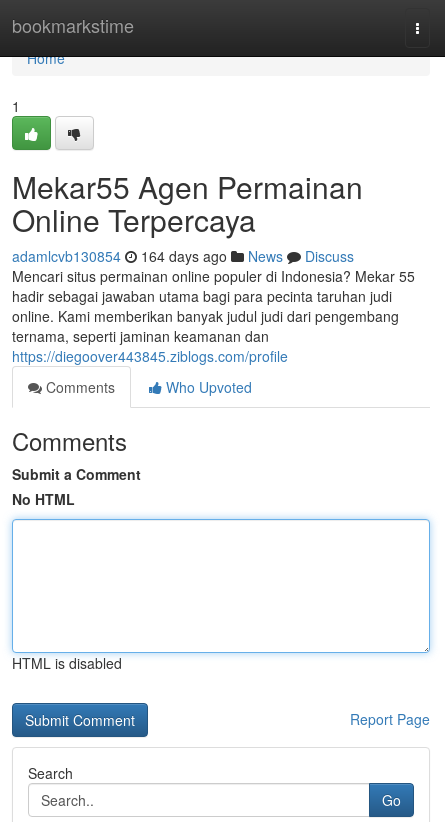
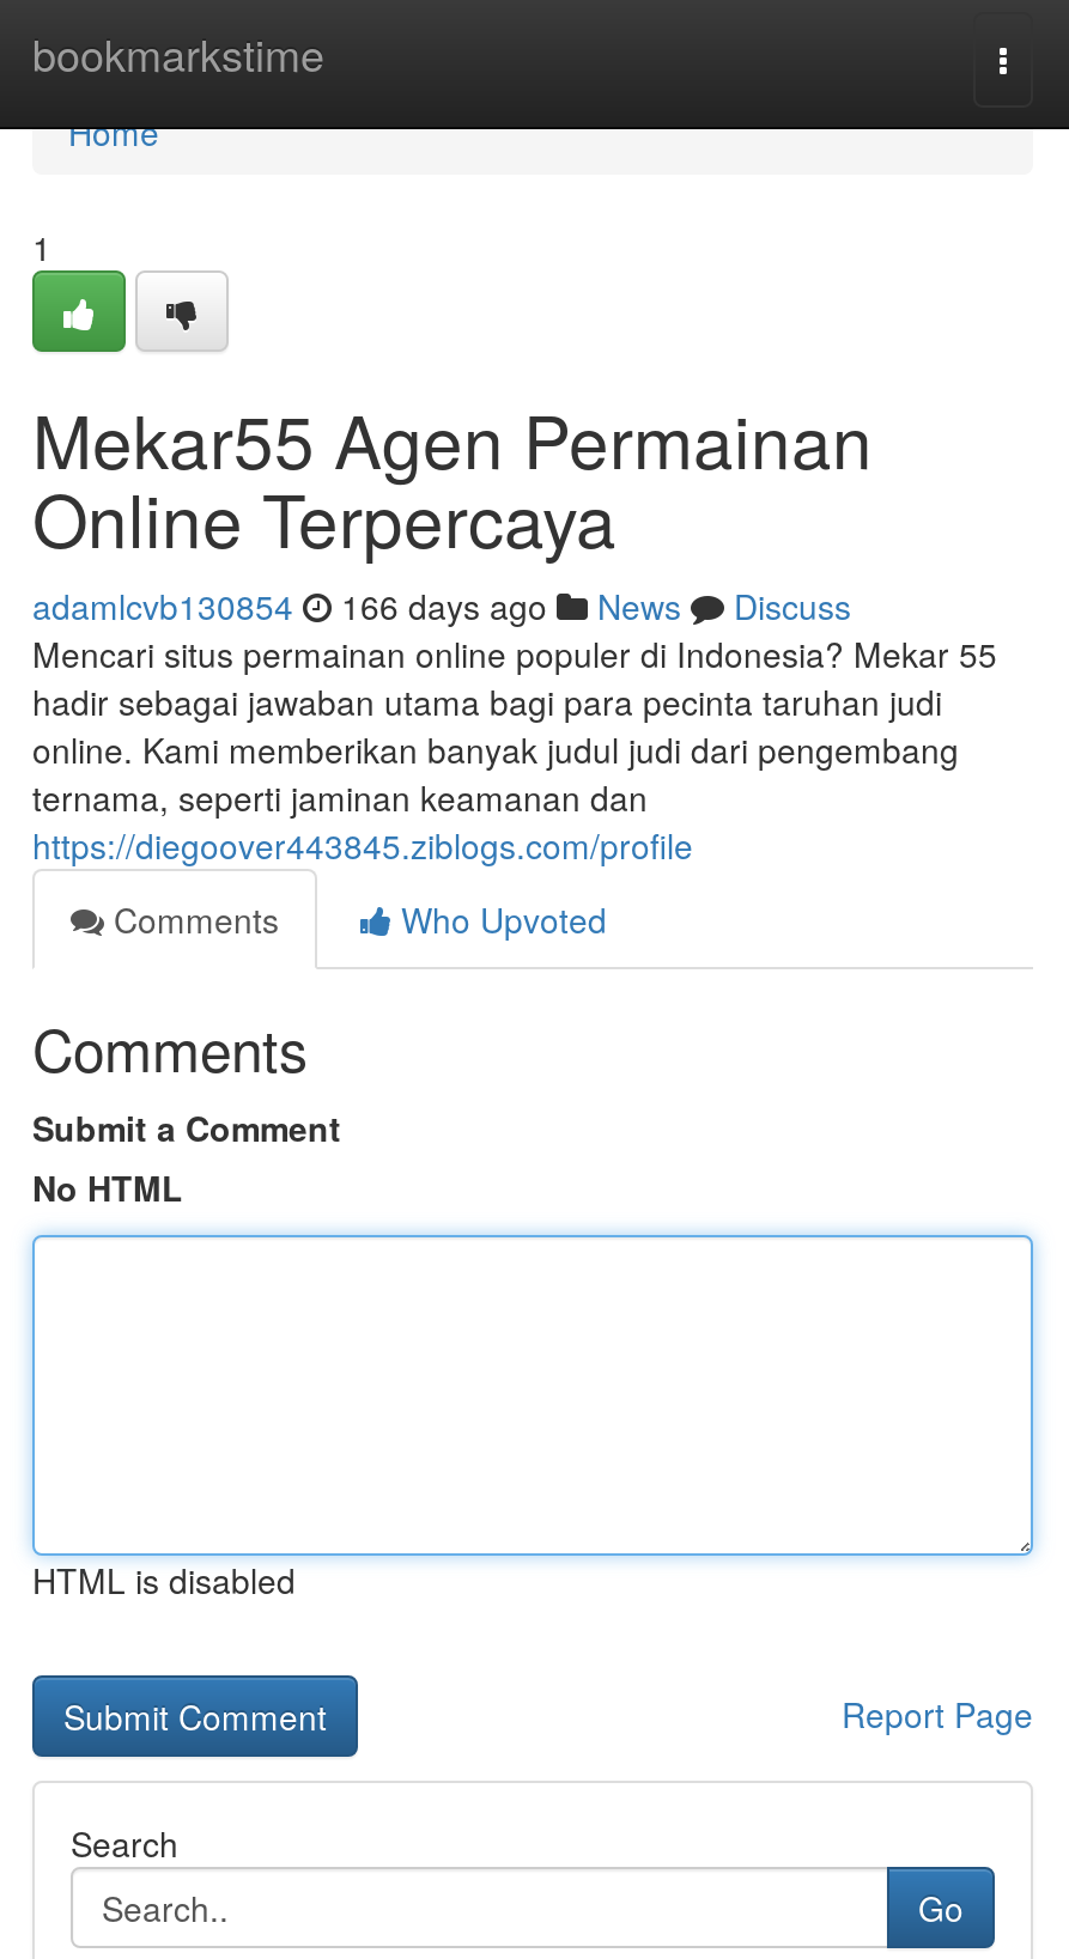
[12,246,354,266] adamlcvb130854 164 days ago News Discuss -> [32,582,851,629] adamlcvb130854 166 days ago News Discuss

